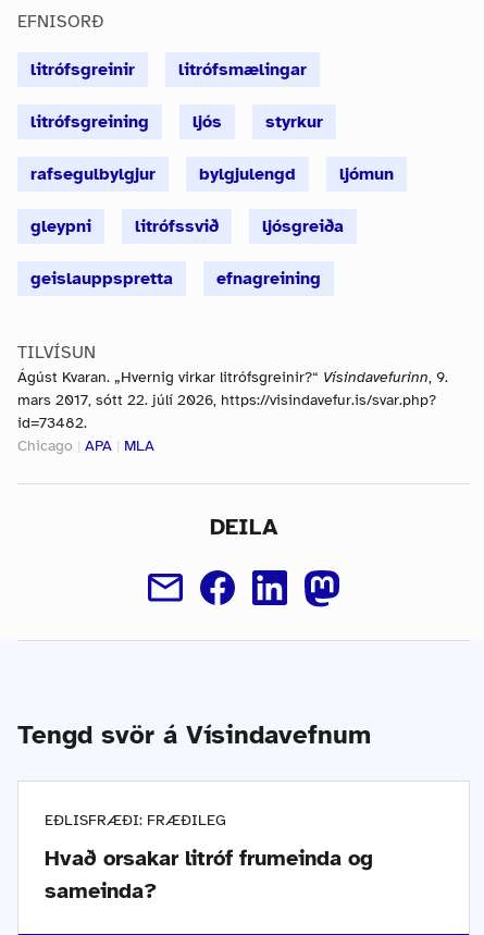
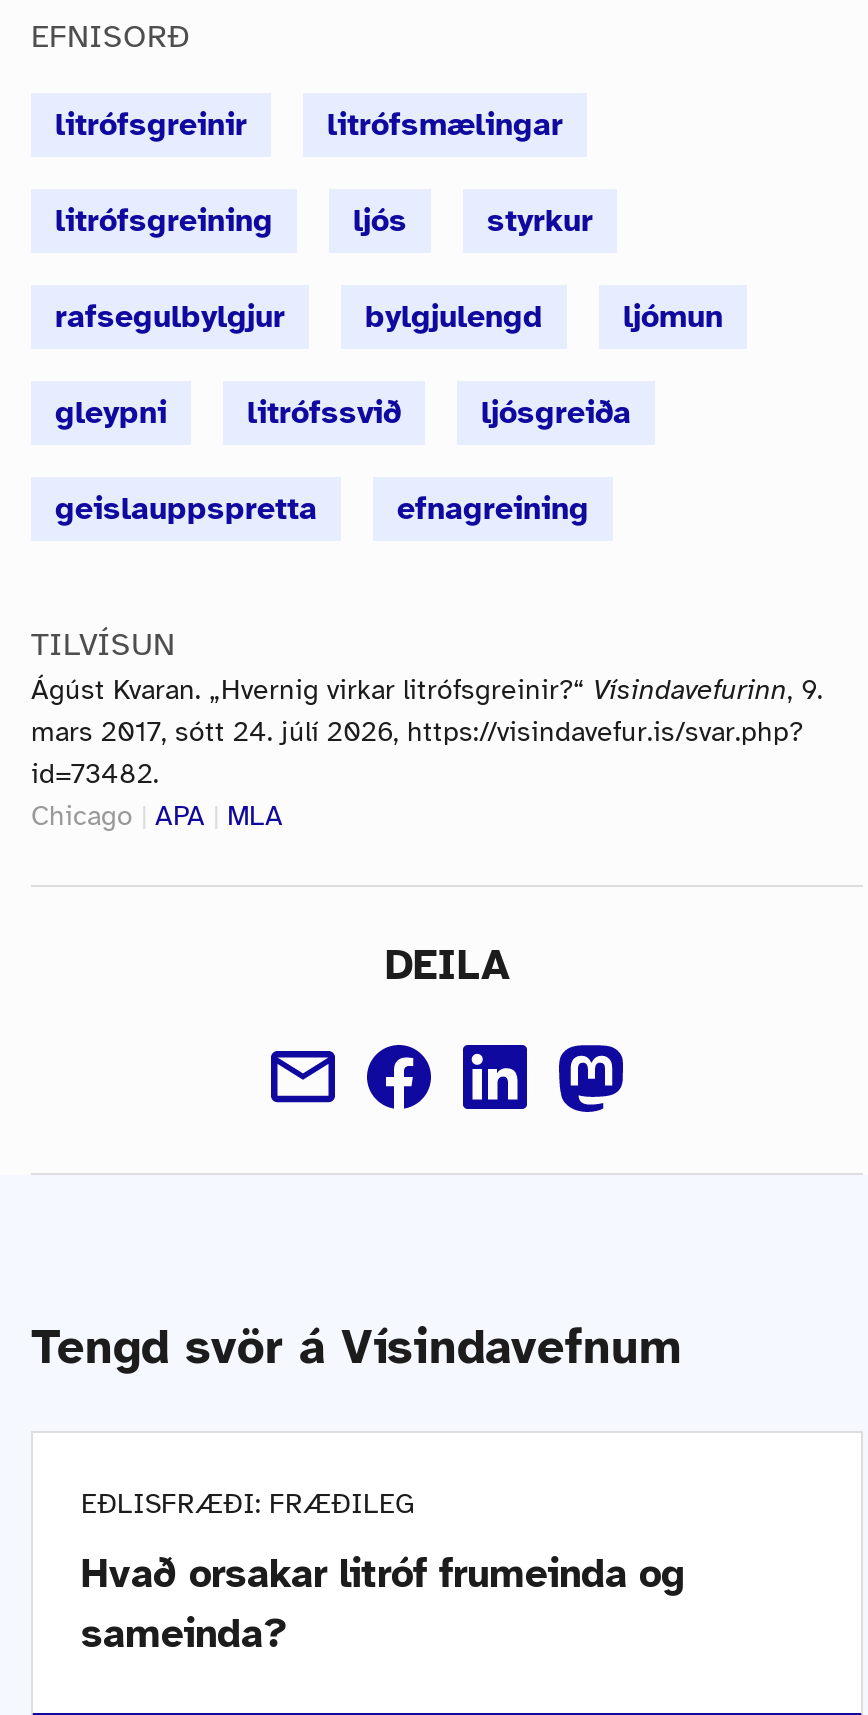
[17,391,436,409] mars 2017, sótt 22. júlí 2026, https://visindavefur.is/svar.php? -> [31,715,803,749] mars 2017, sótt 24. júlí 2026, https://visindavefur.is/svar.php?

